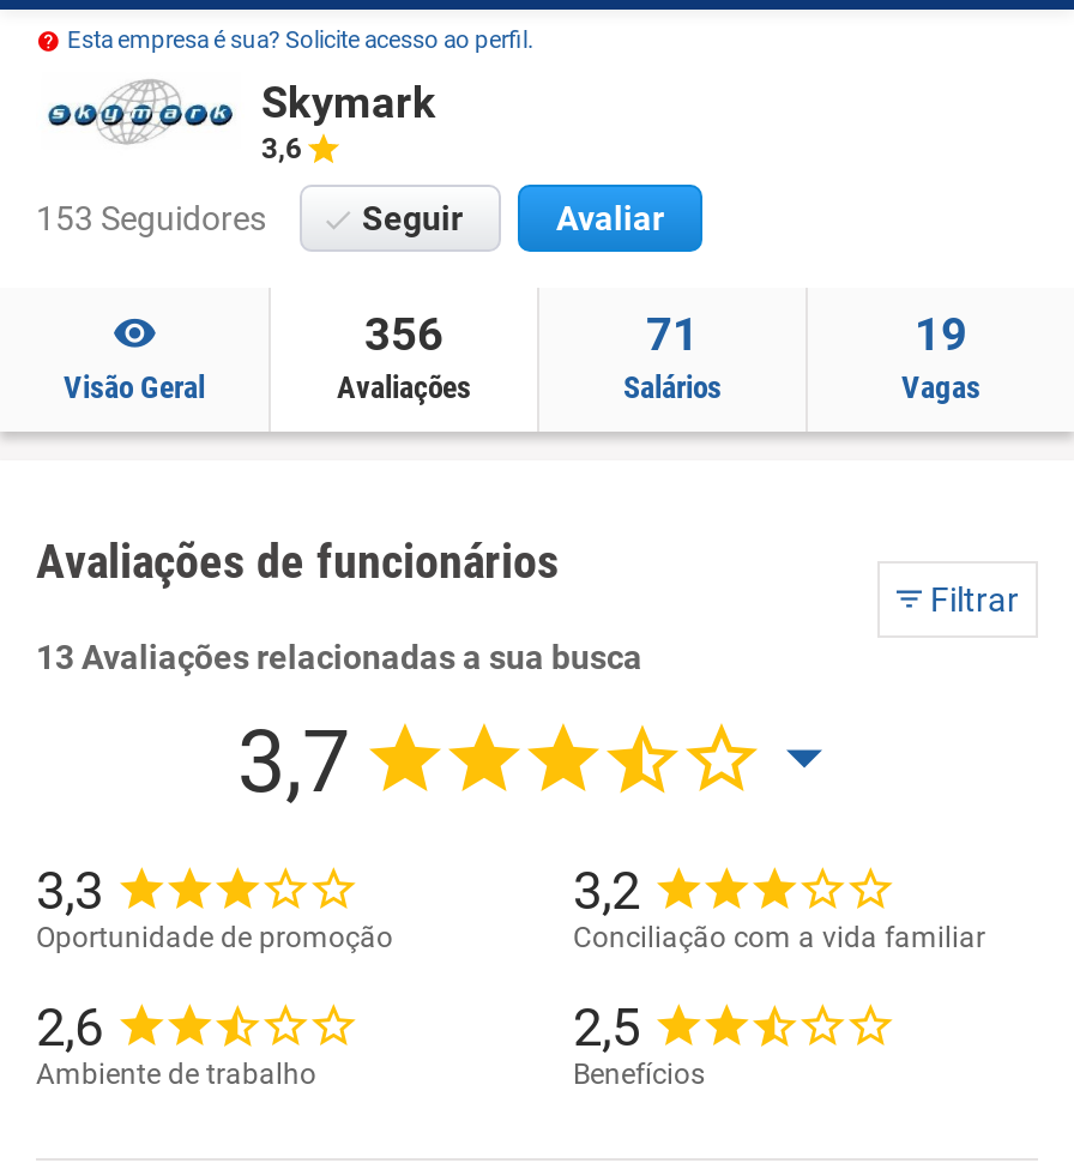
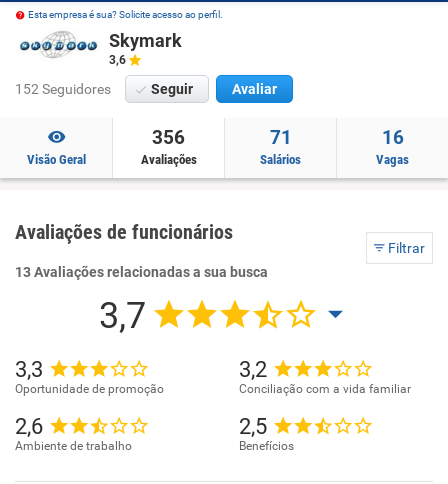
[36,199,266,237] 153 Seguidores -> [15,81,111,97] 152 Seguidores
[915,307,967,362] 19 -> [381,126,403,149] 16

